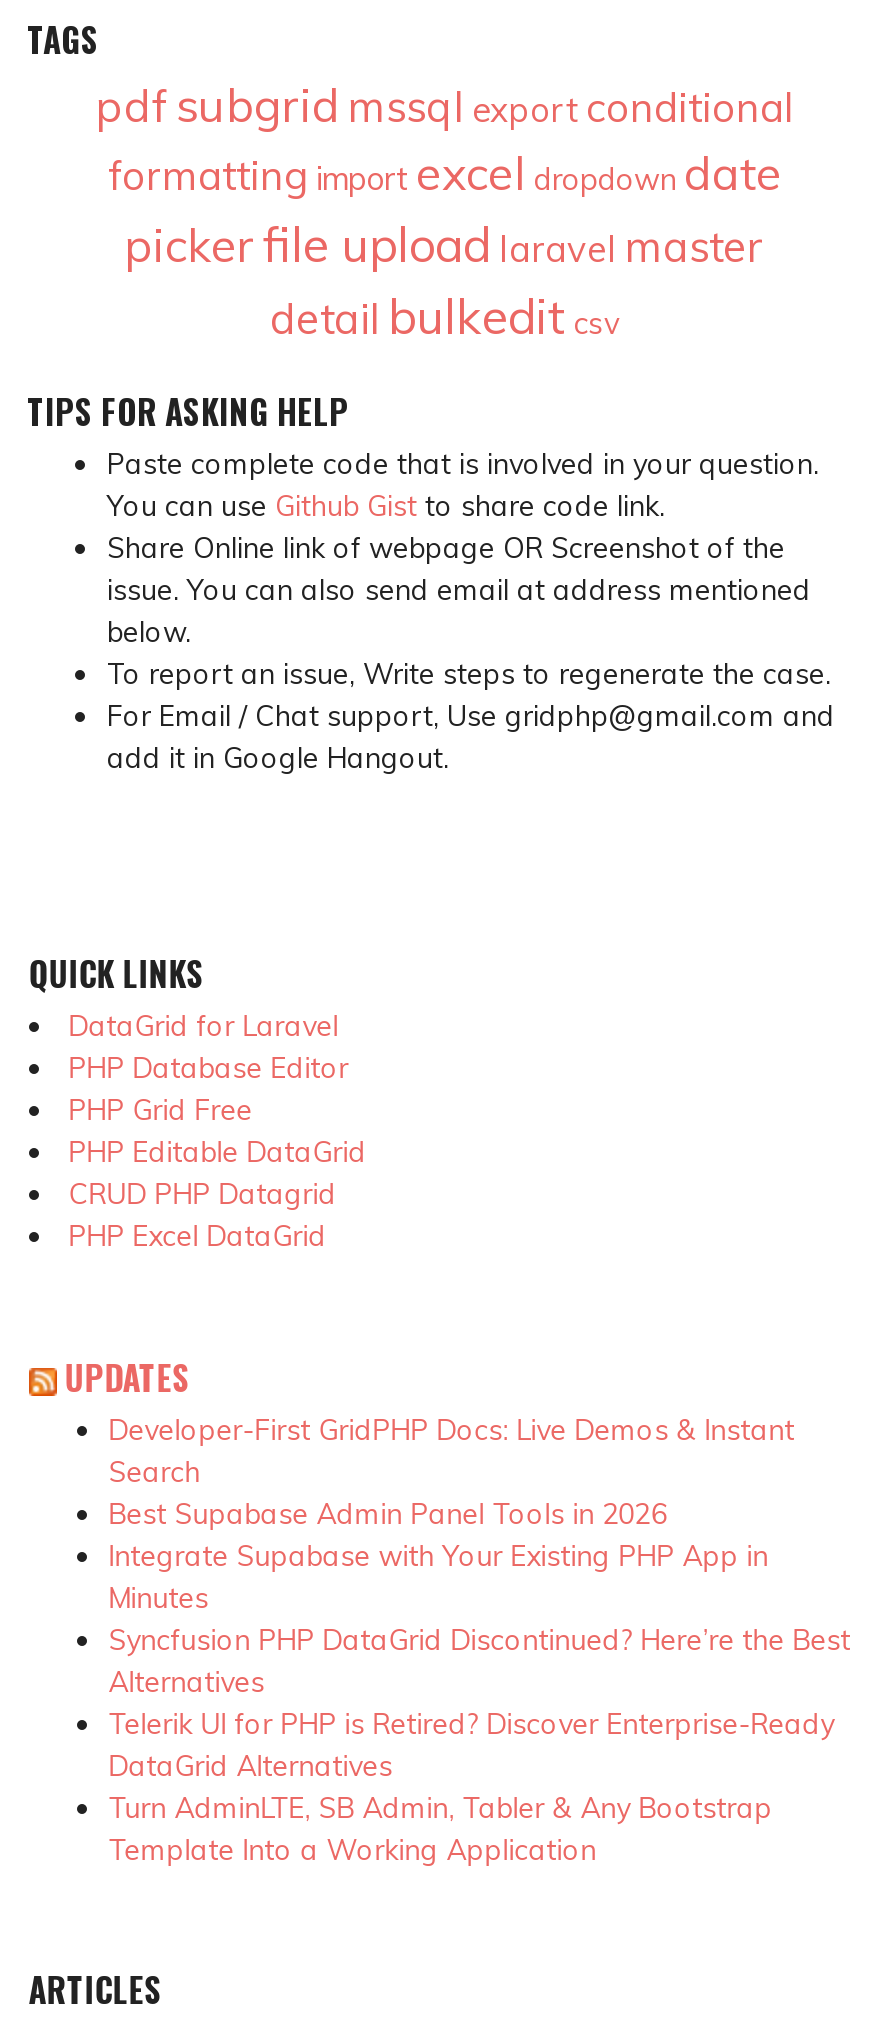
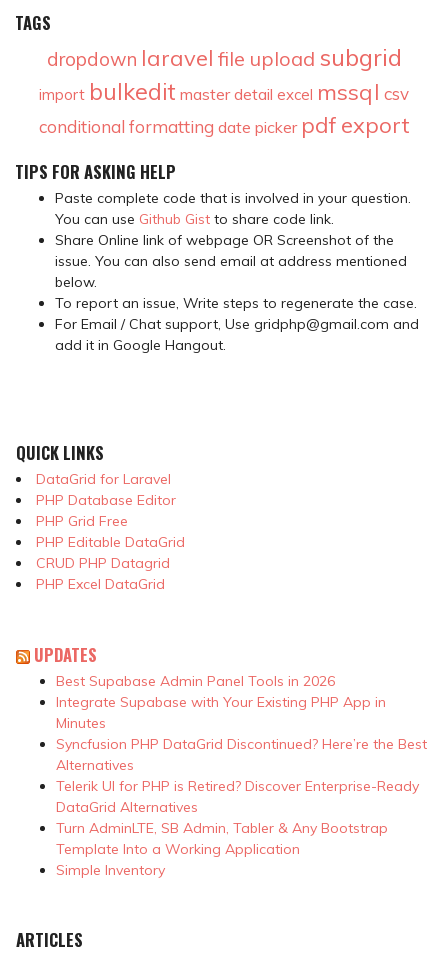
[96,76,794,346] pdf subgrid mssql export conditional | formatting import excel dropdown date | picker file upload laravel master | detail bulkedit csv -> [38,42,409,139] dropdown laravel file upload subgrid | import bulkedit master detail excel mssql csv | conditional formatting date picker pdf export
[109,1411,795,1489] Developer-First GridPHP Docs: Live Demos & Instant | Search -> none
moved [109,1495,851,1867] -> [56,672,427,858]: Best Supabase Admin Panel Tools in 2026 | Integrate Supabase with Your Existing PHP App in | Minutes | ... | Turn AdminLTE, SB Admin, Tabler & Any Bootstrap | Template Into a Working Application
none -> [56,861,165,879] Simple Inventory

